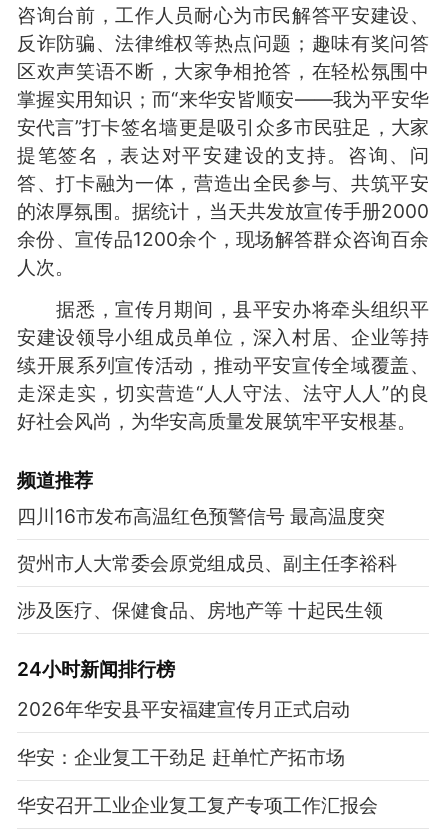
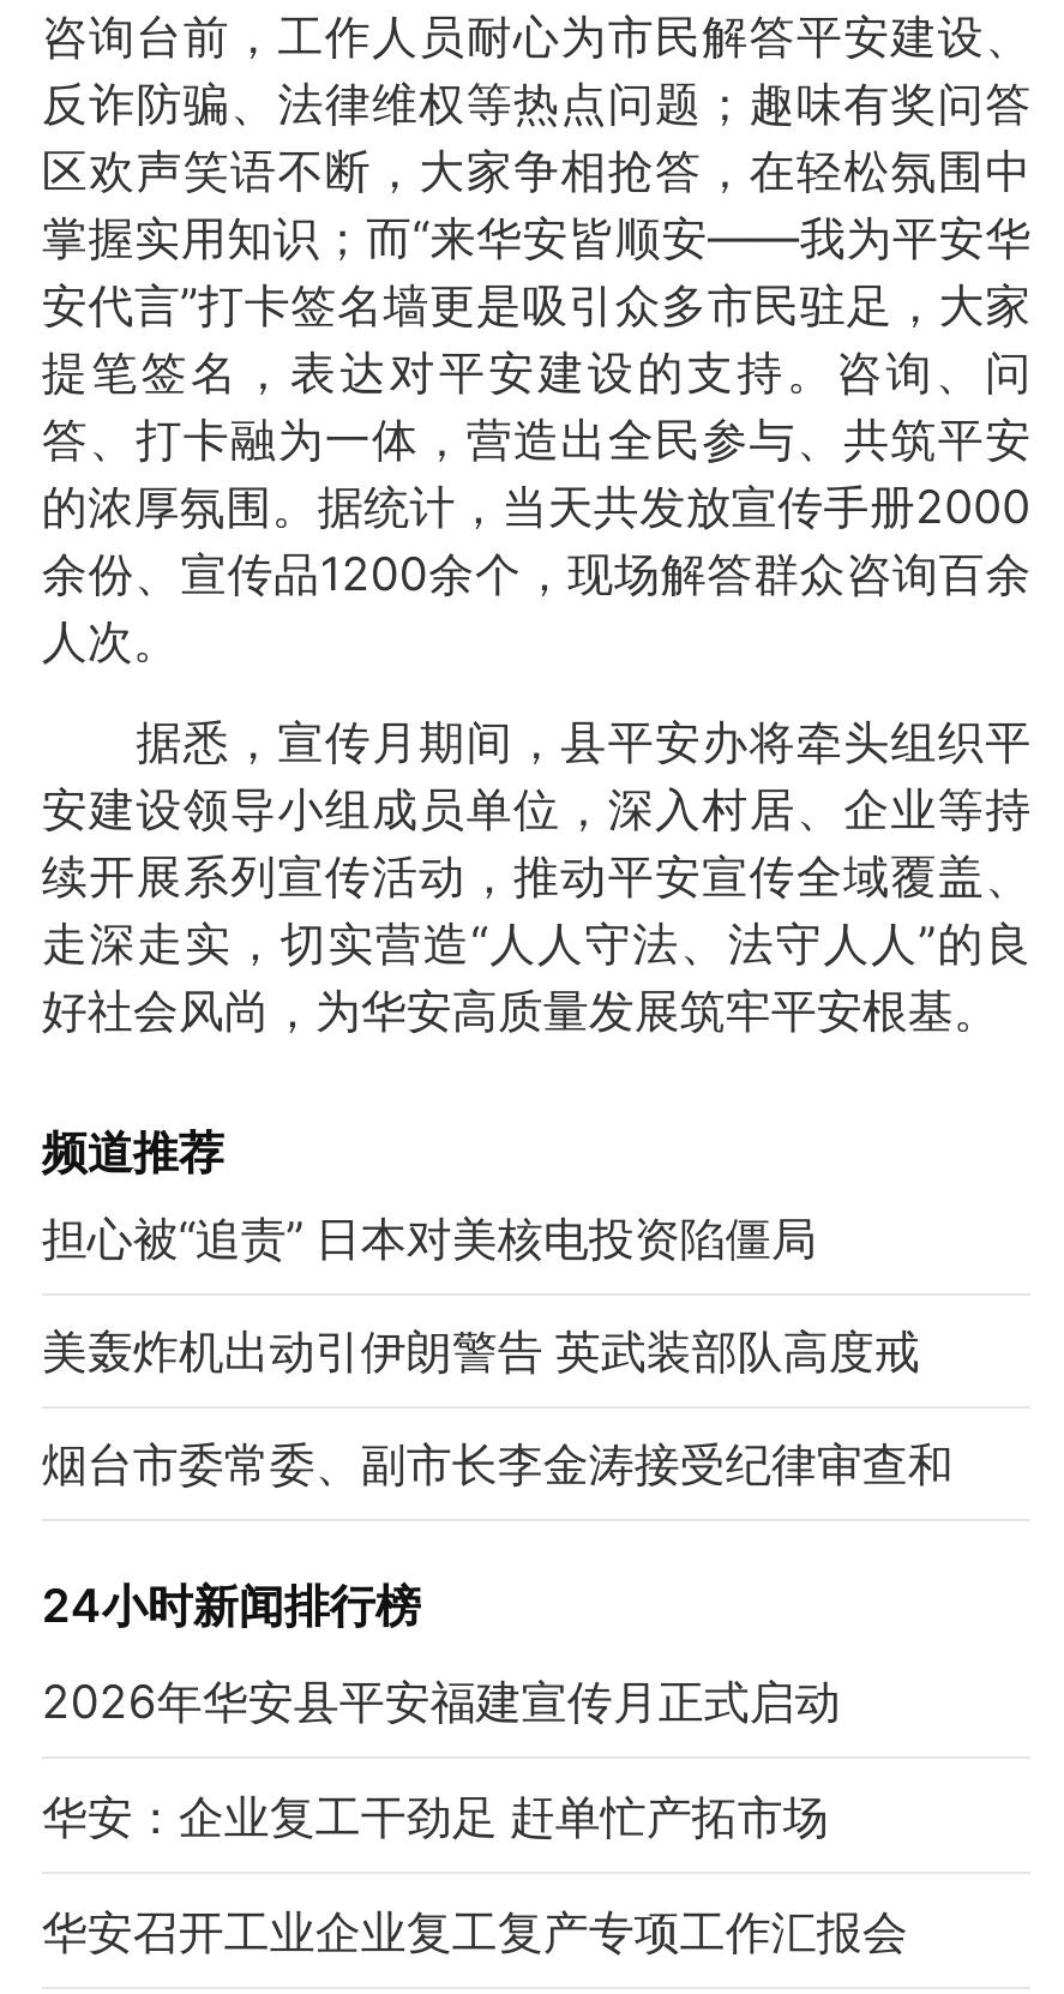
[17,504,385,528] 四川16市发布高温红色预警信号 最高温度突 -> [42,1211,817,1268] 担心被“追责” 日本对美核电投资陷僵局
[17,551,397,575] 贺州市人大常委会原党组成员、副主任李裕科 -> [42,1323,920,1381] 美轰炸机出动引伊朗警告 英武装部队高度戒
[17,598,383,622] 涉及医疗、保健食品、房地产等 十起民生领 -> [42,1436,953,1493] 烟台市委常委、副市长李金涛接受纪律审查和

